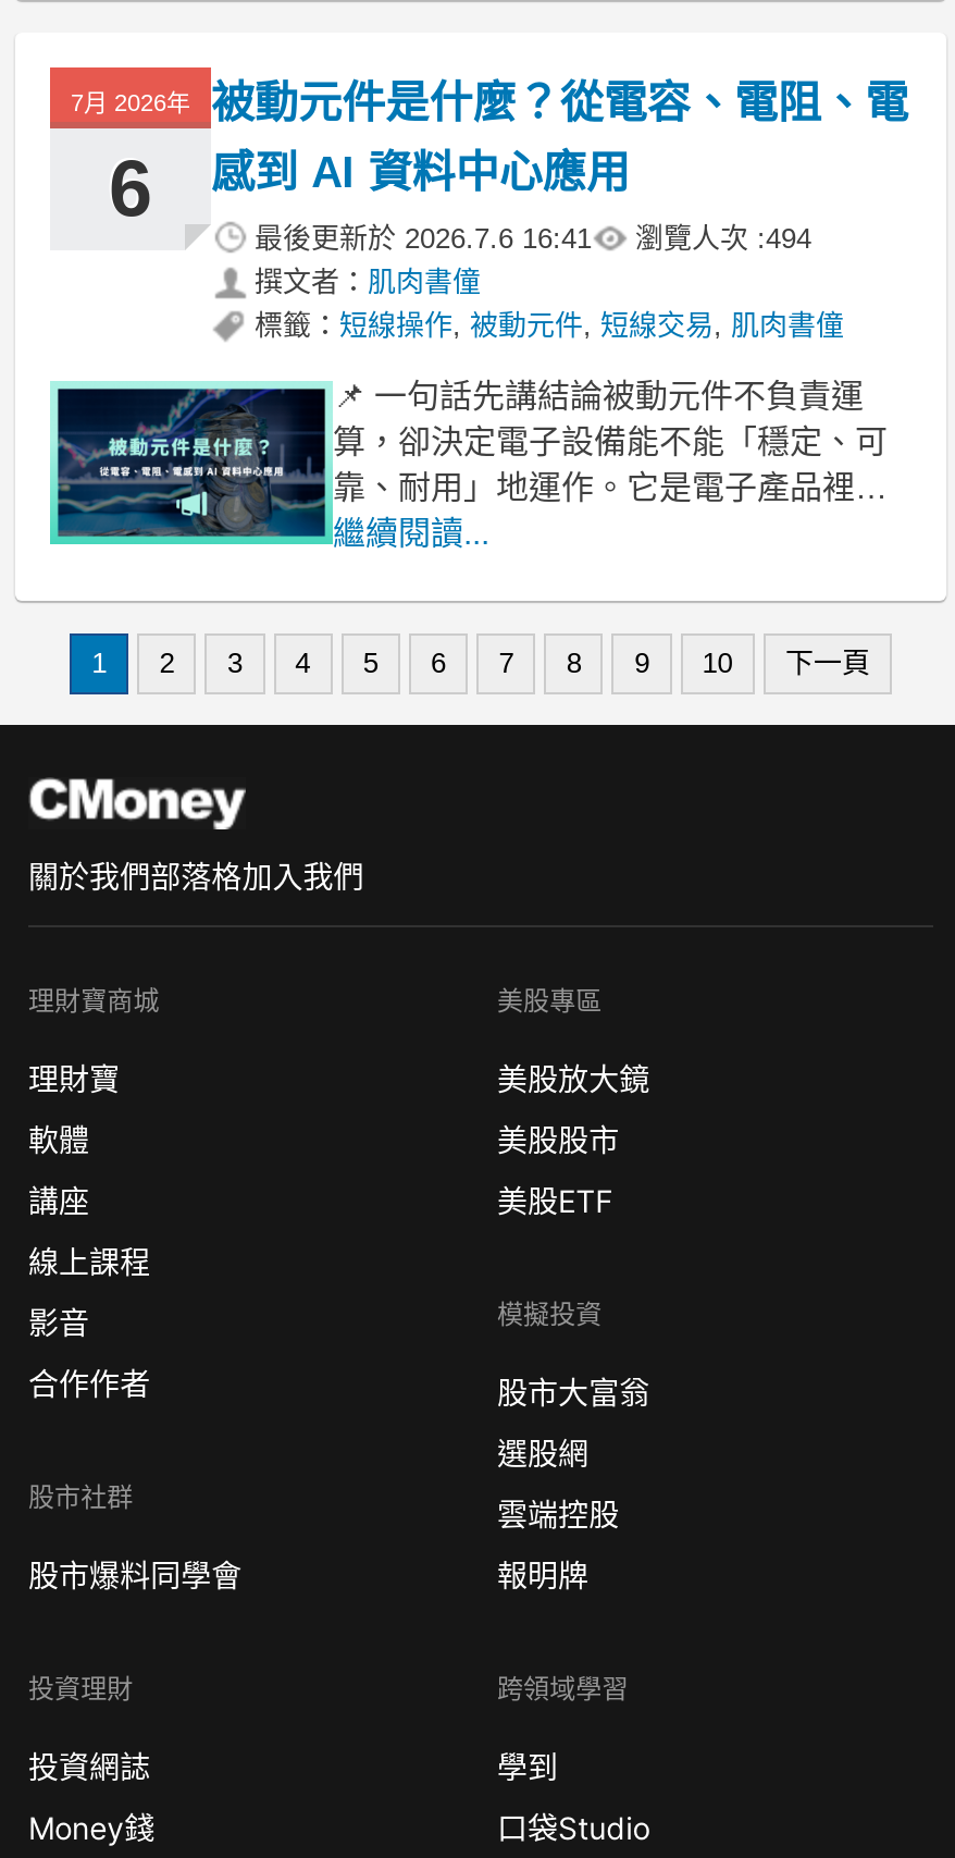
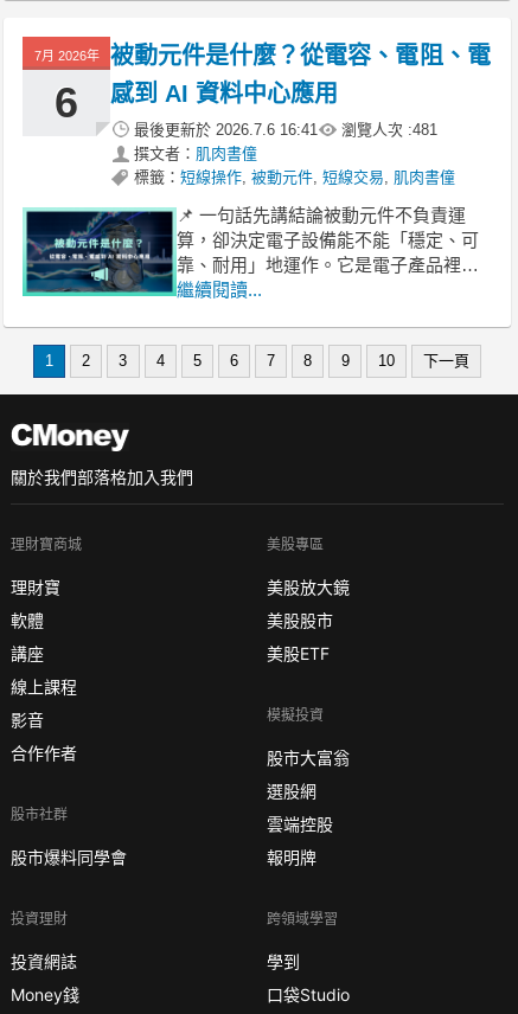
[255,222,811,255] 最後更新於2026.7.6 16:41 瀏覽人次 : 494 -> [134,121,437,139] 最後更新於2026.7.6 16:41 瀏覽人次 : 481

